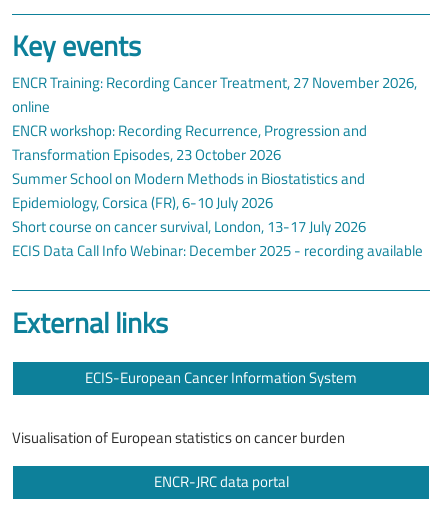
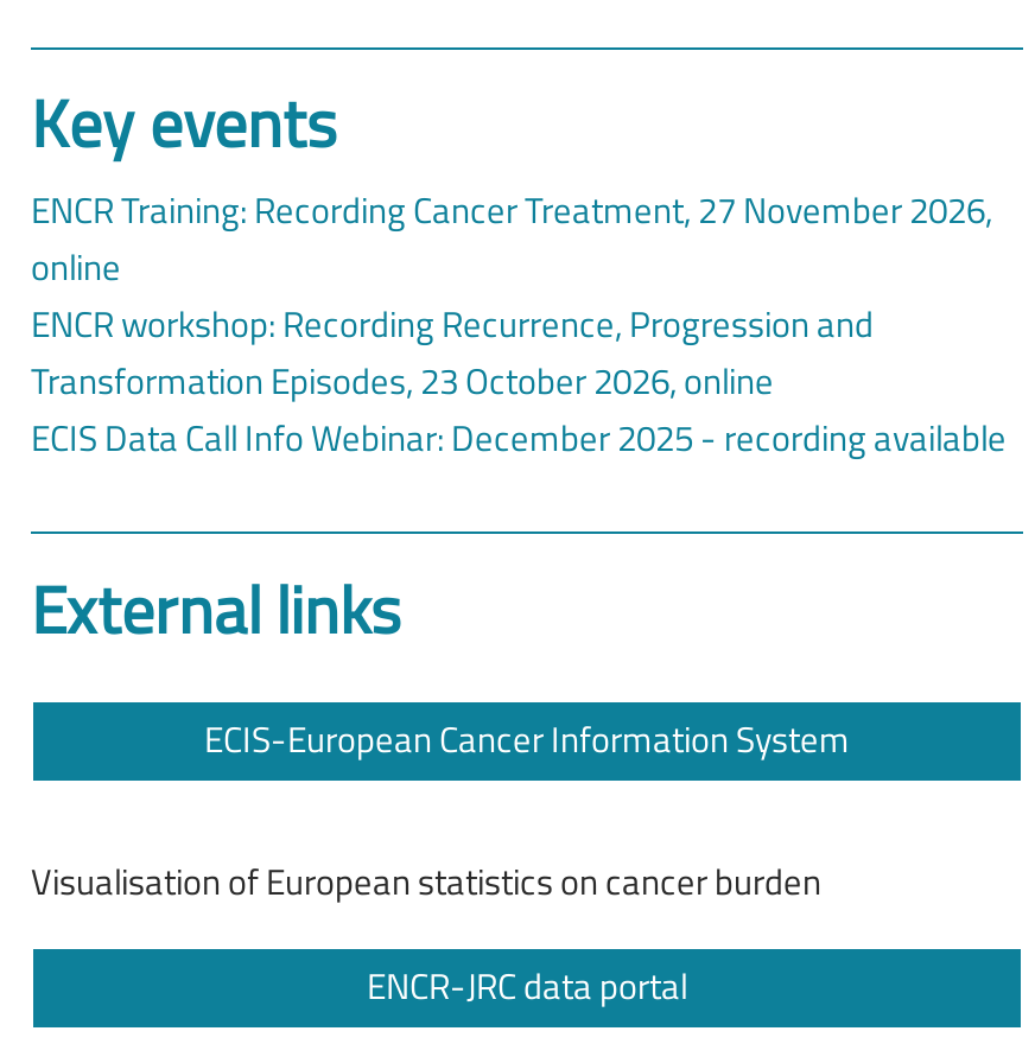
[12,143,366,238] Transformation Episodes, 23 October 2026 | Summer School on Modern Methods in Biostatistics and | Epidemiology, Corsica (FR), 6-10 July 2026 | Short course on cancer survival, London, 13-17 July 2026 -> [31,353,774,407] Transformation Episodes, 23 October 2026, online

